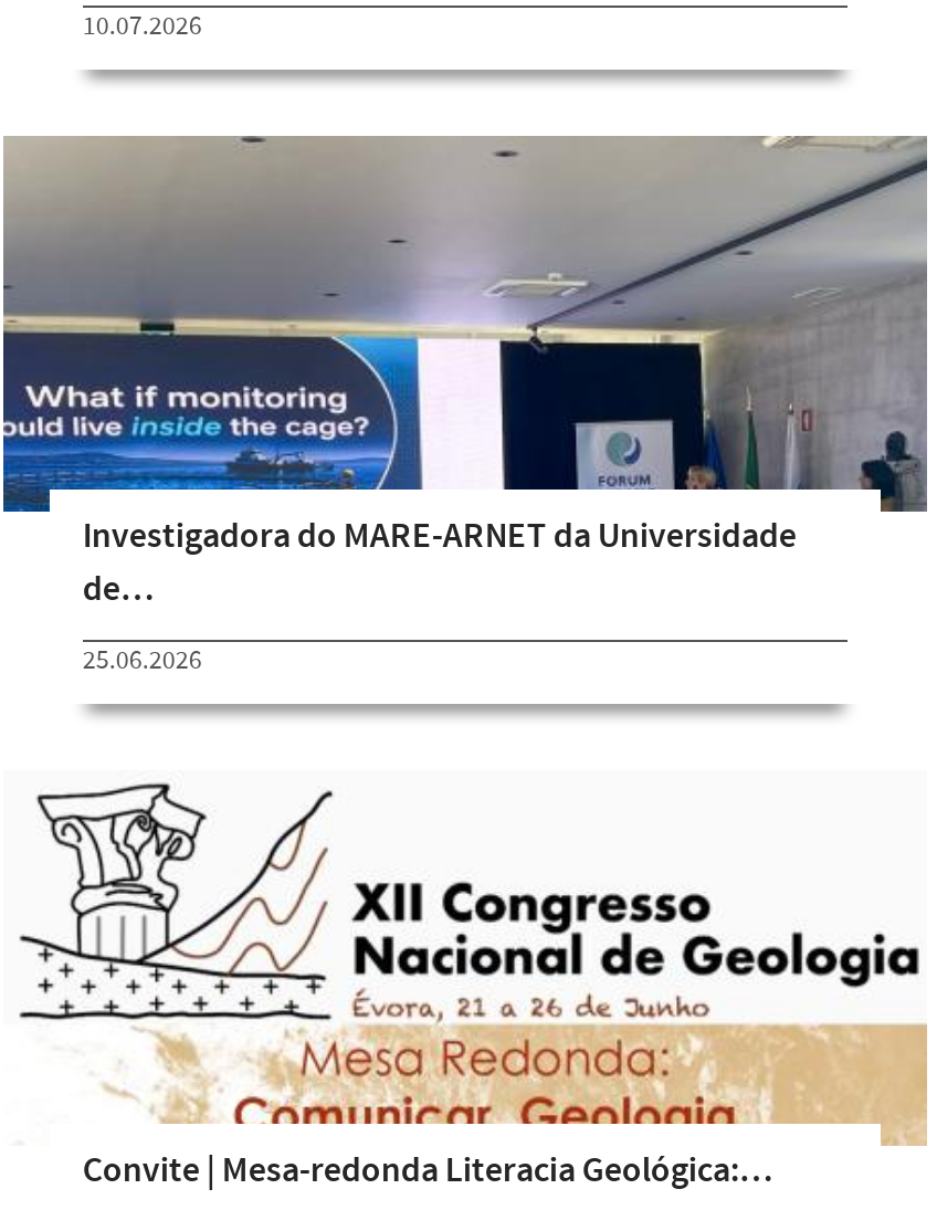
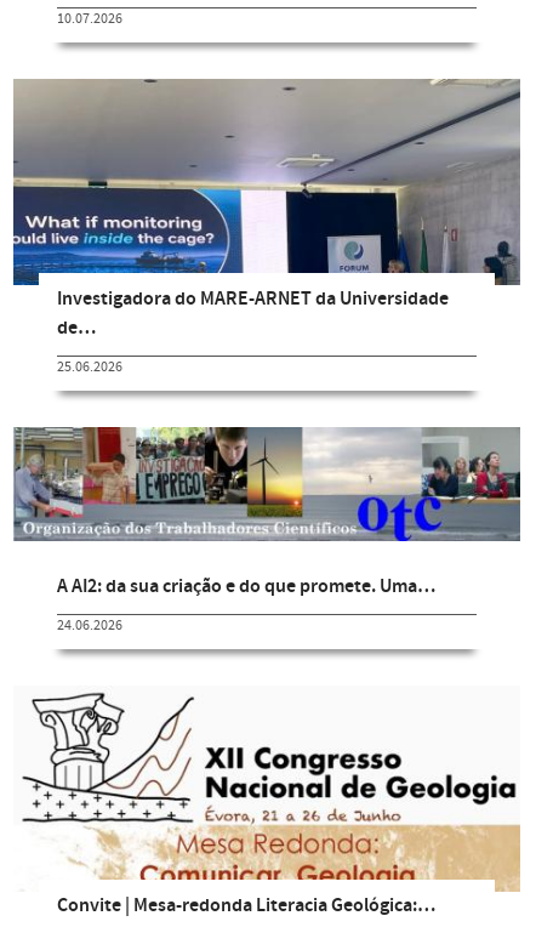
none -> [13,426,520,634] [image] | A AI2: da sua criação e do que promete. Uma… | 24.06.2026

